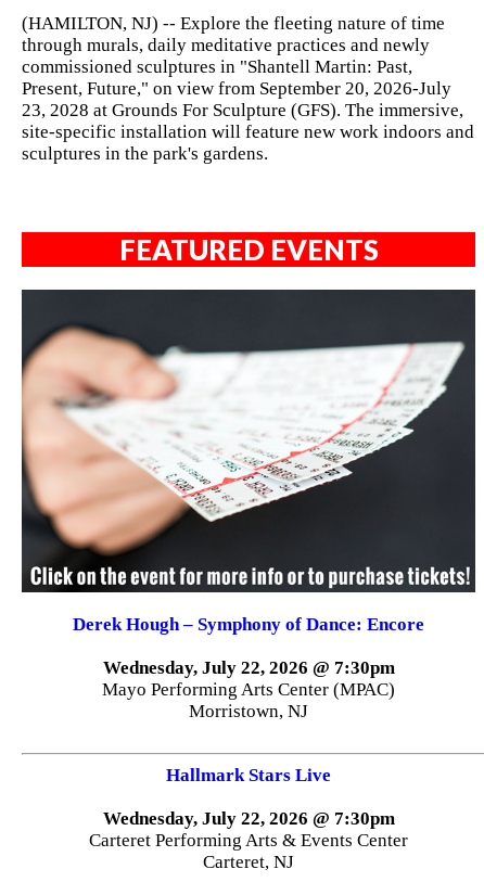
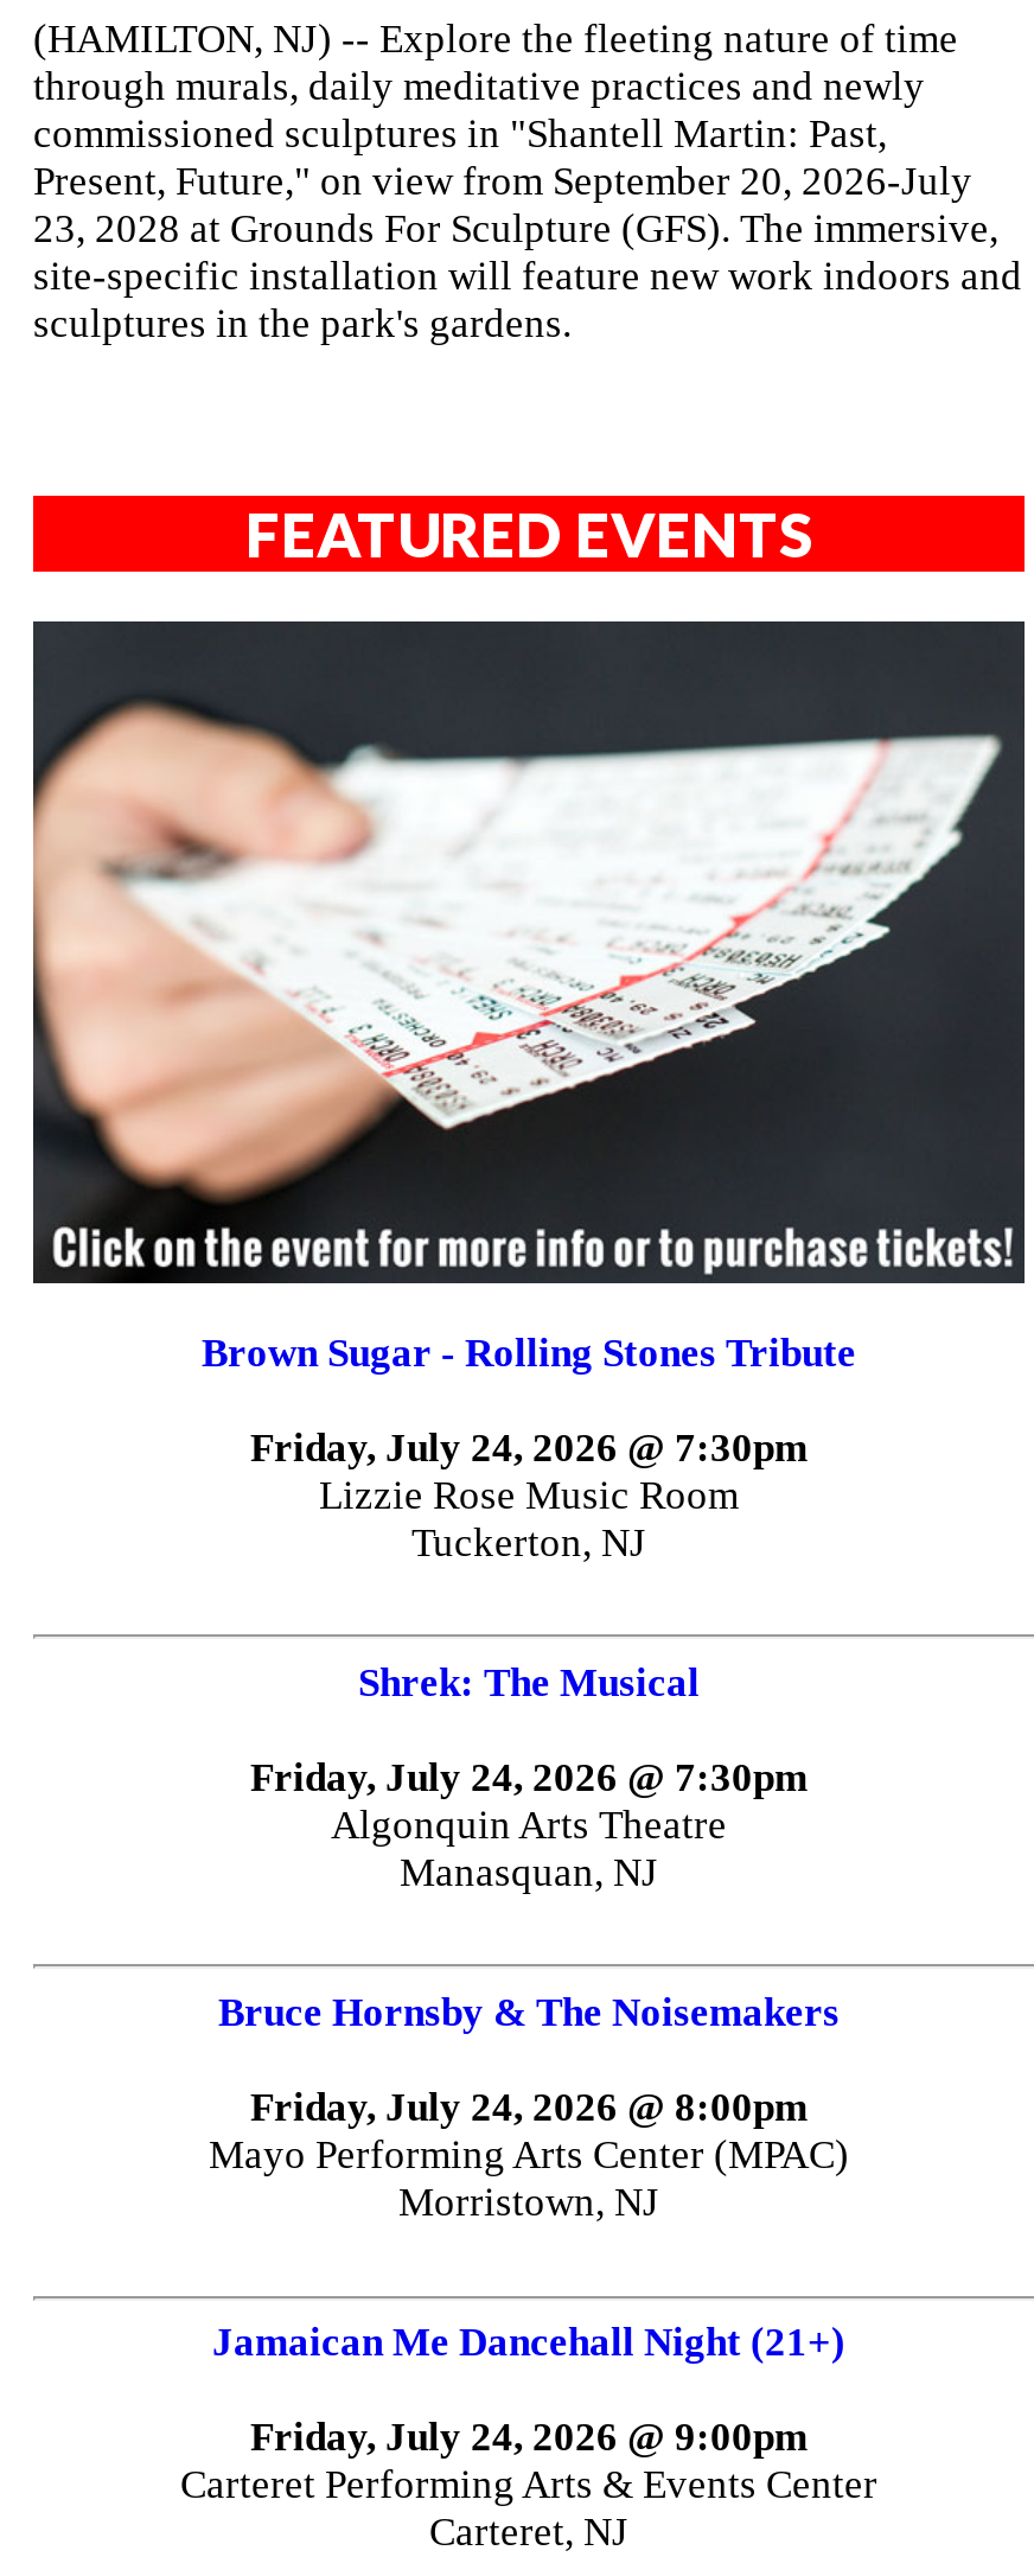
[73,614,424,678] Derek Hough – Symphony of Dance: Encore | Wednesday, July 22, 2026 @ 7:30pm -> [202,1330,856,2130] Brown Sugar - Rolling Stones Tribute | Friday, July 24, 2026 @ 7:30pm | Lizzie Rose Music Room | Tuckerton, NJ | Shrek: The Musical | Friday, July 24, 2026 @ 7:30pm | Algonquin Arts Theatre | Manasquan, NJ | Bruce Hornsby & The Noisemakers | Friday, July 24, 2026 @ 8:00pm
[166,765,331,785] Hallmark Stars Live -> [212,2320,845,2365] Jamaican Me Dancehall Night (21+)
[103,808,394,829] Wednesday, July 22, 2026 @ 7:30pm -> [250,2415,808,2460] Friday, July 24, 2026 @ 9:00pm

